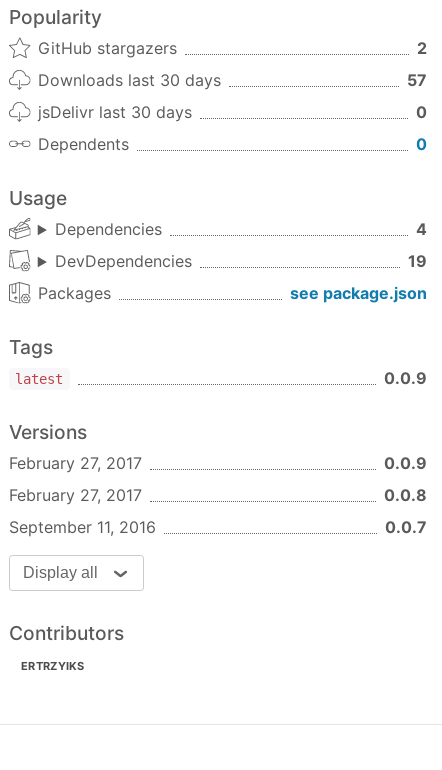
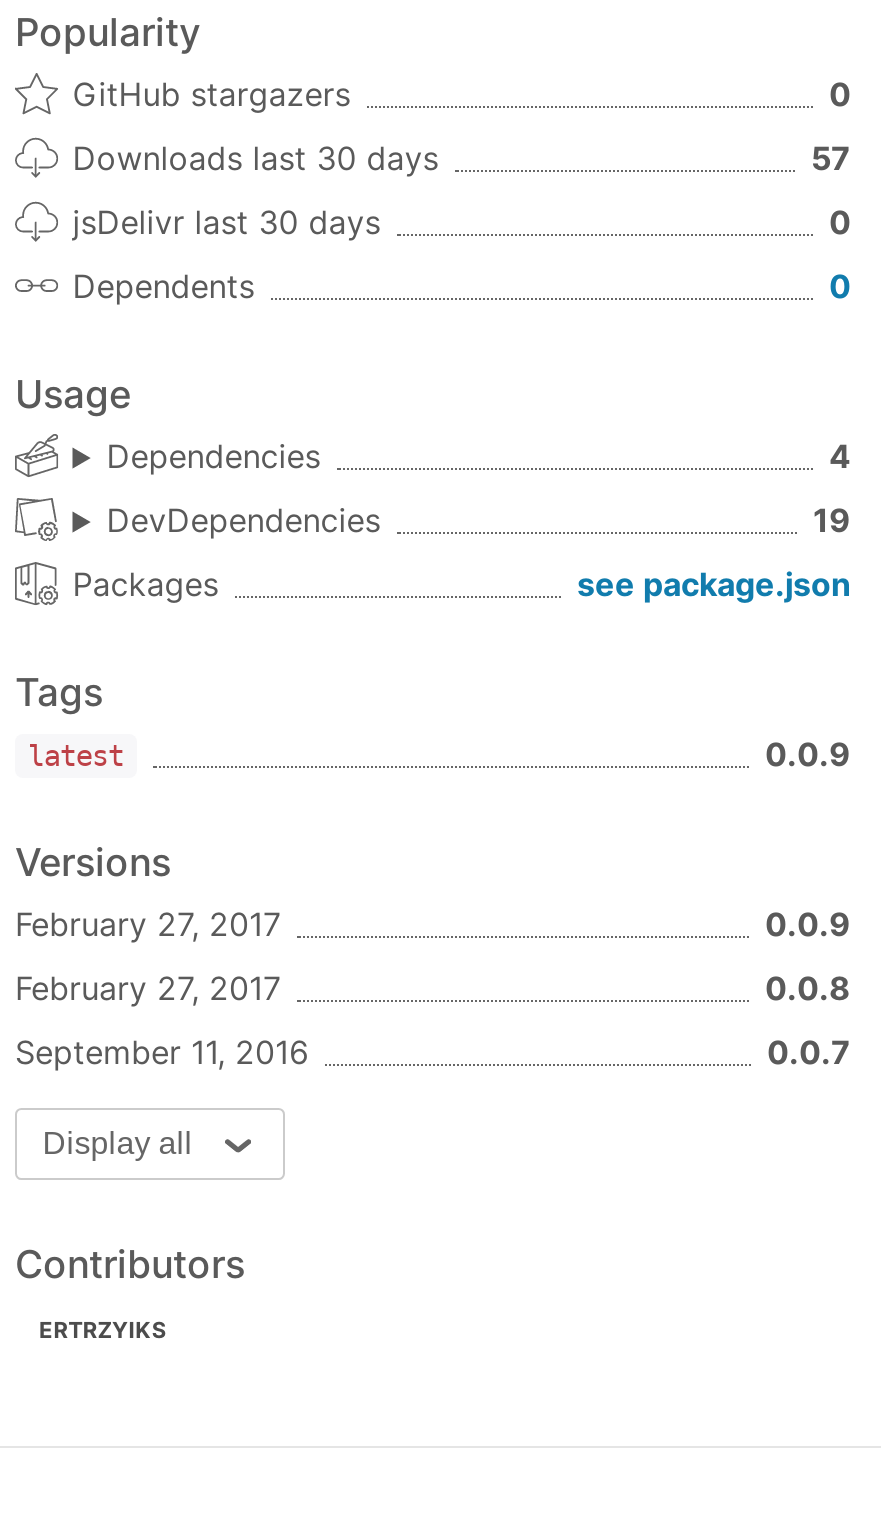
[417,38,427,58] 2 -> [829,75,851,115] 0

